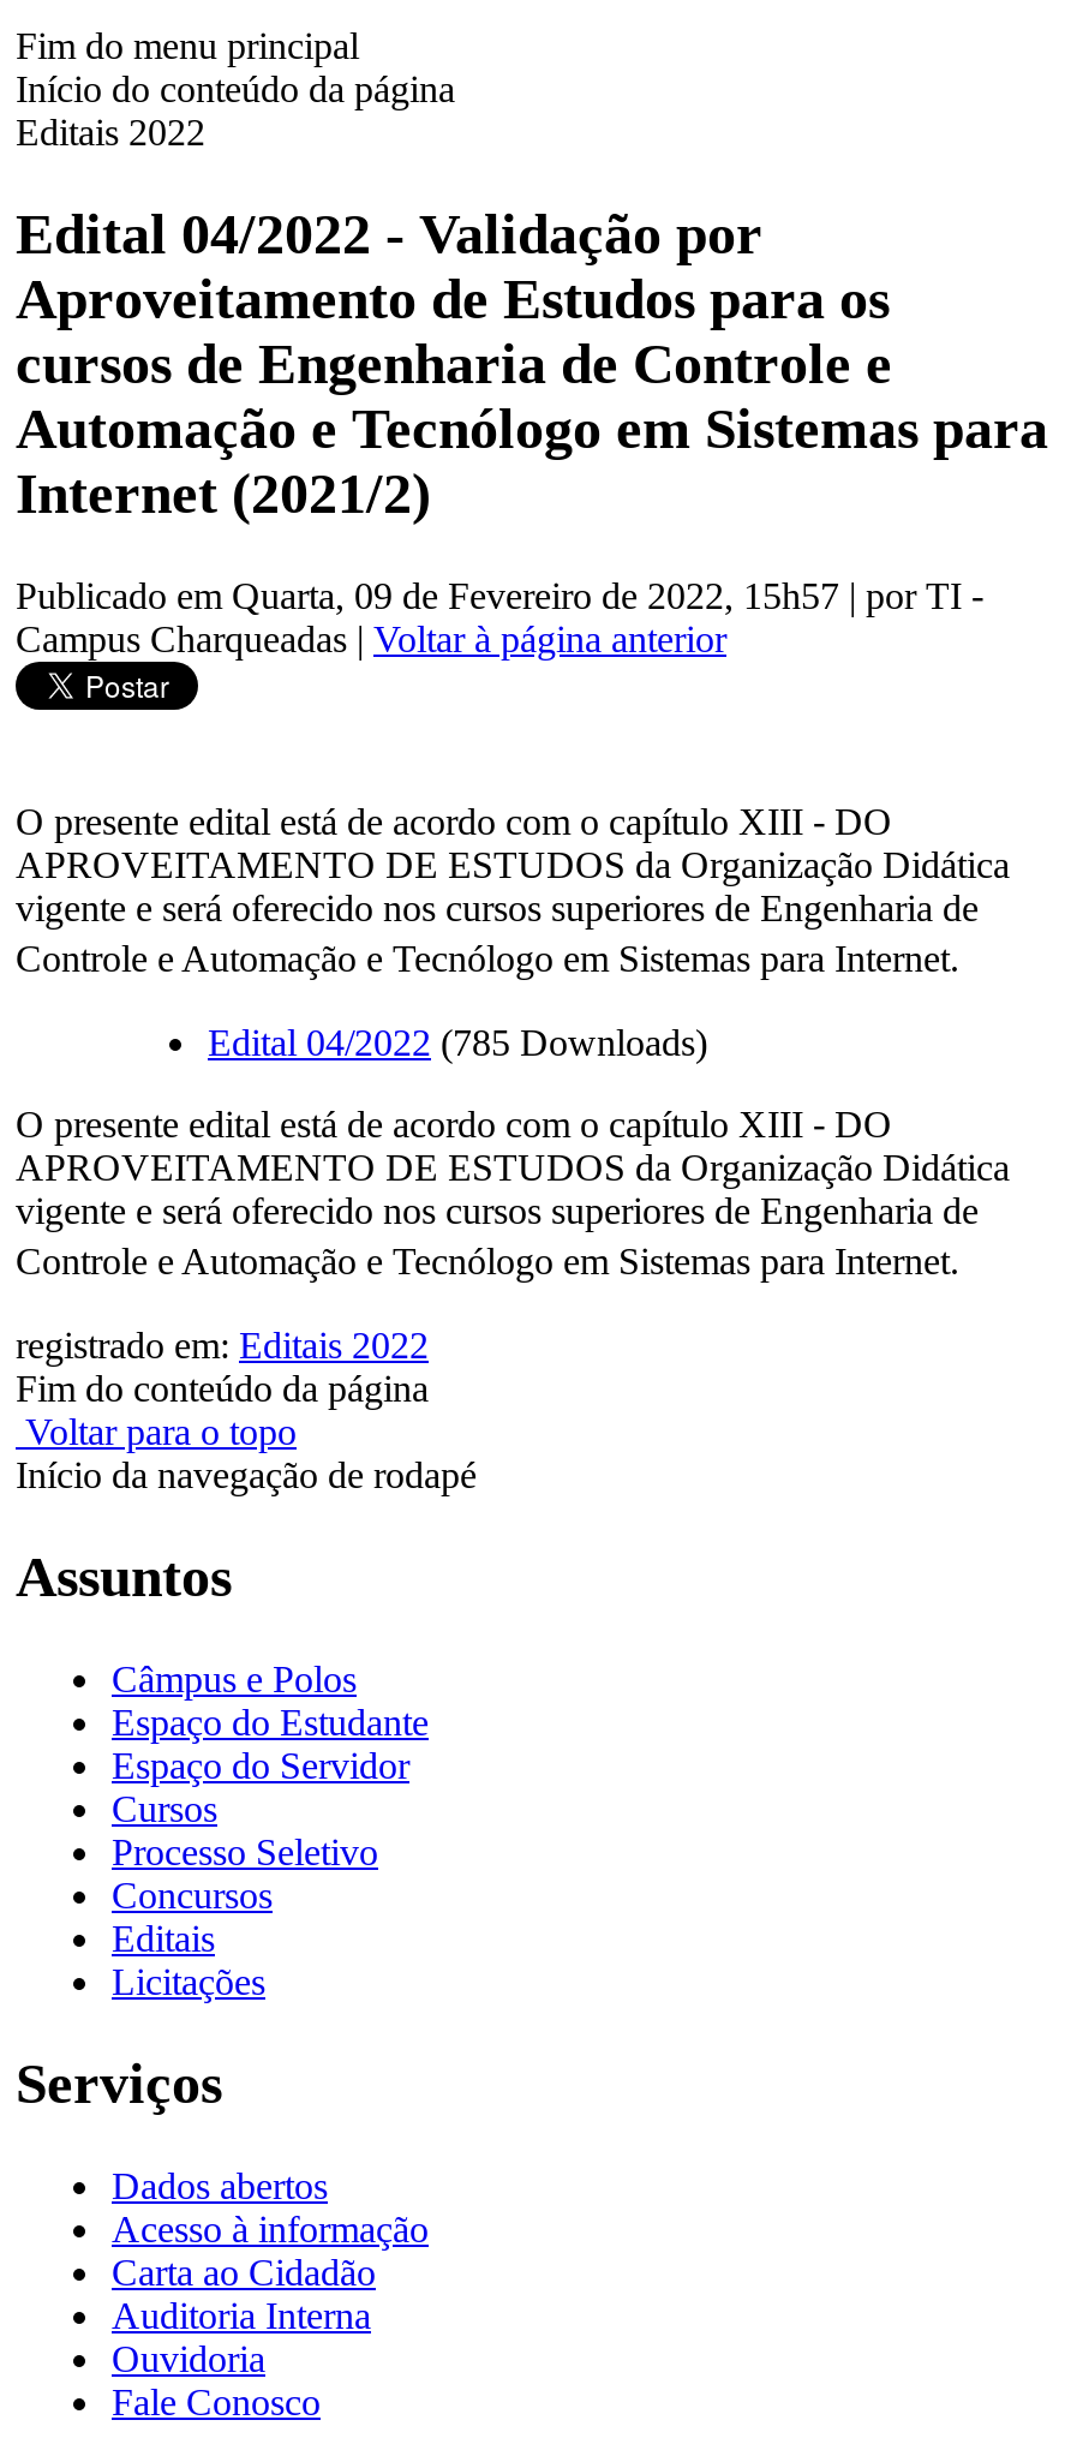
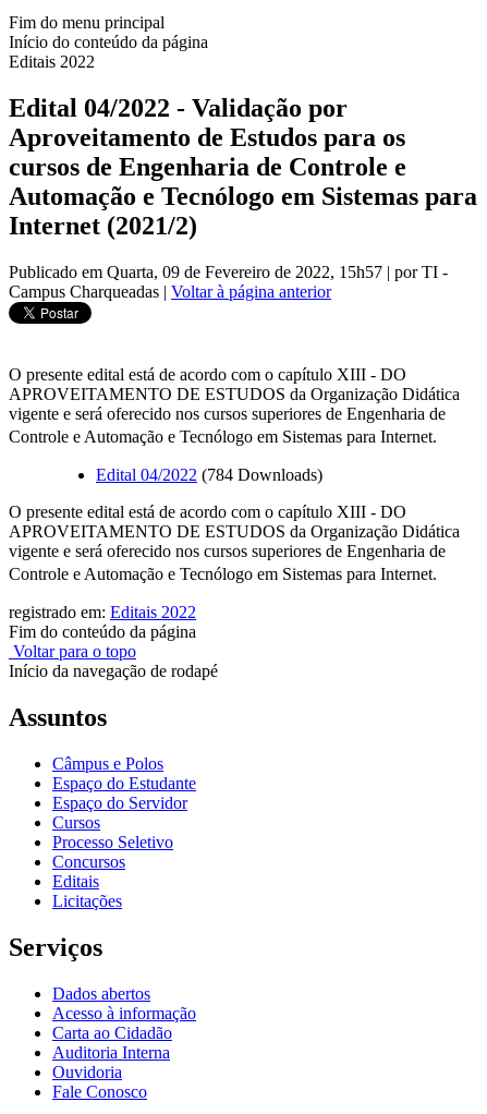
[208,1022,707,1063] Edital 04/2022 (785 Downloads) -> [96,465,322,484] Edital 04/2022 (784 Downloads)

